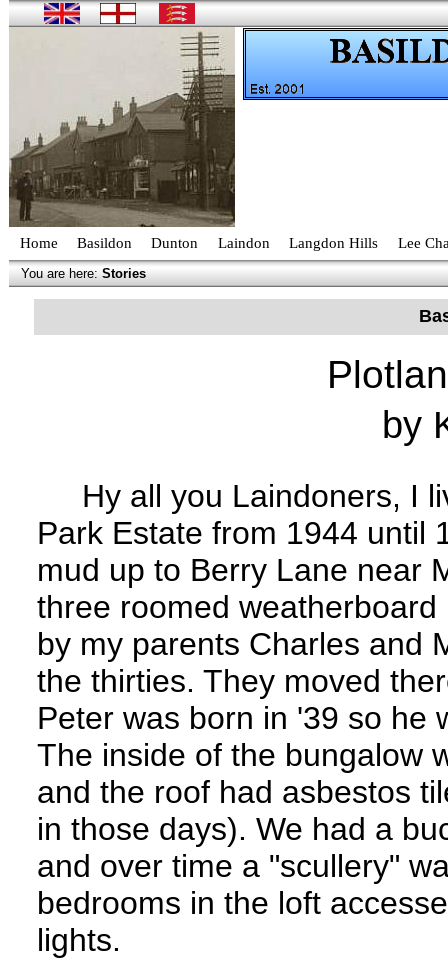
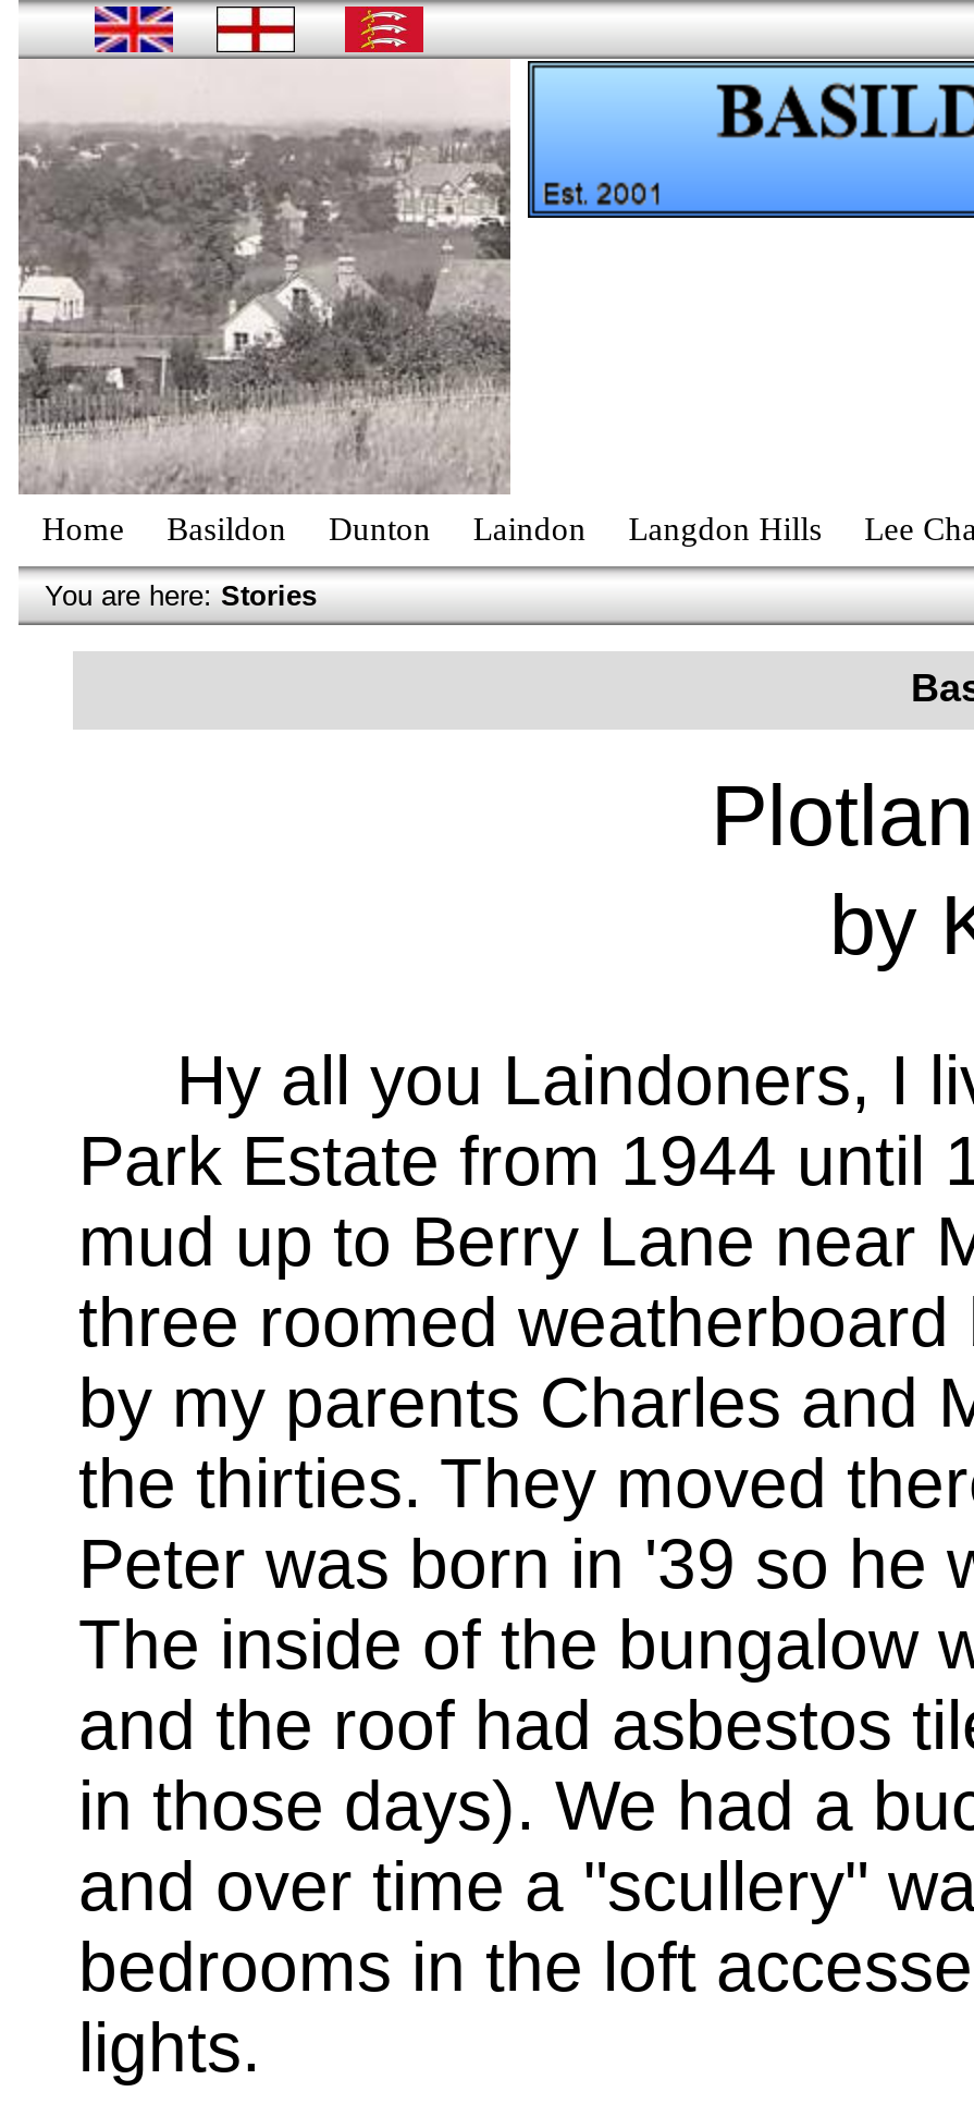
[9,30,235,227] [image] -> [19,63,510,494] [image]

